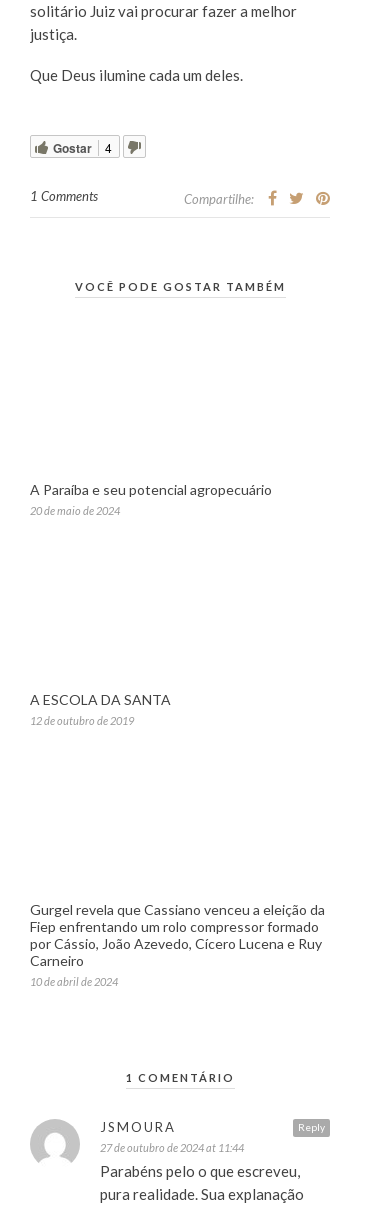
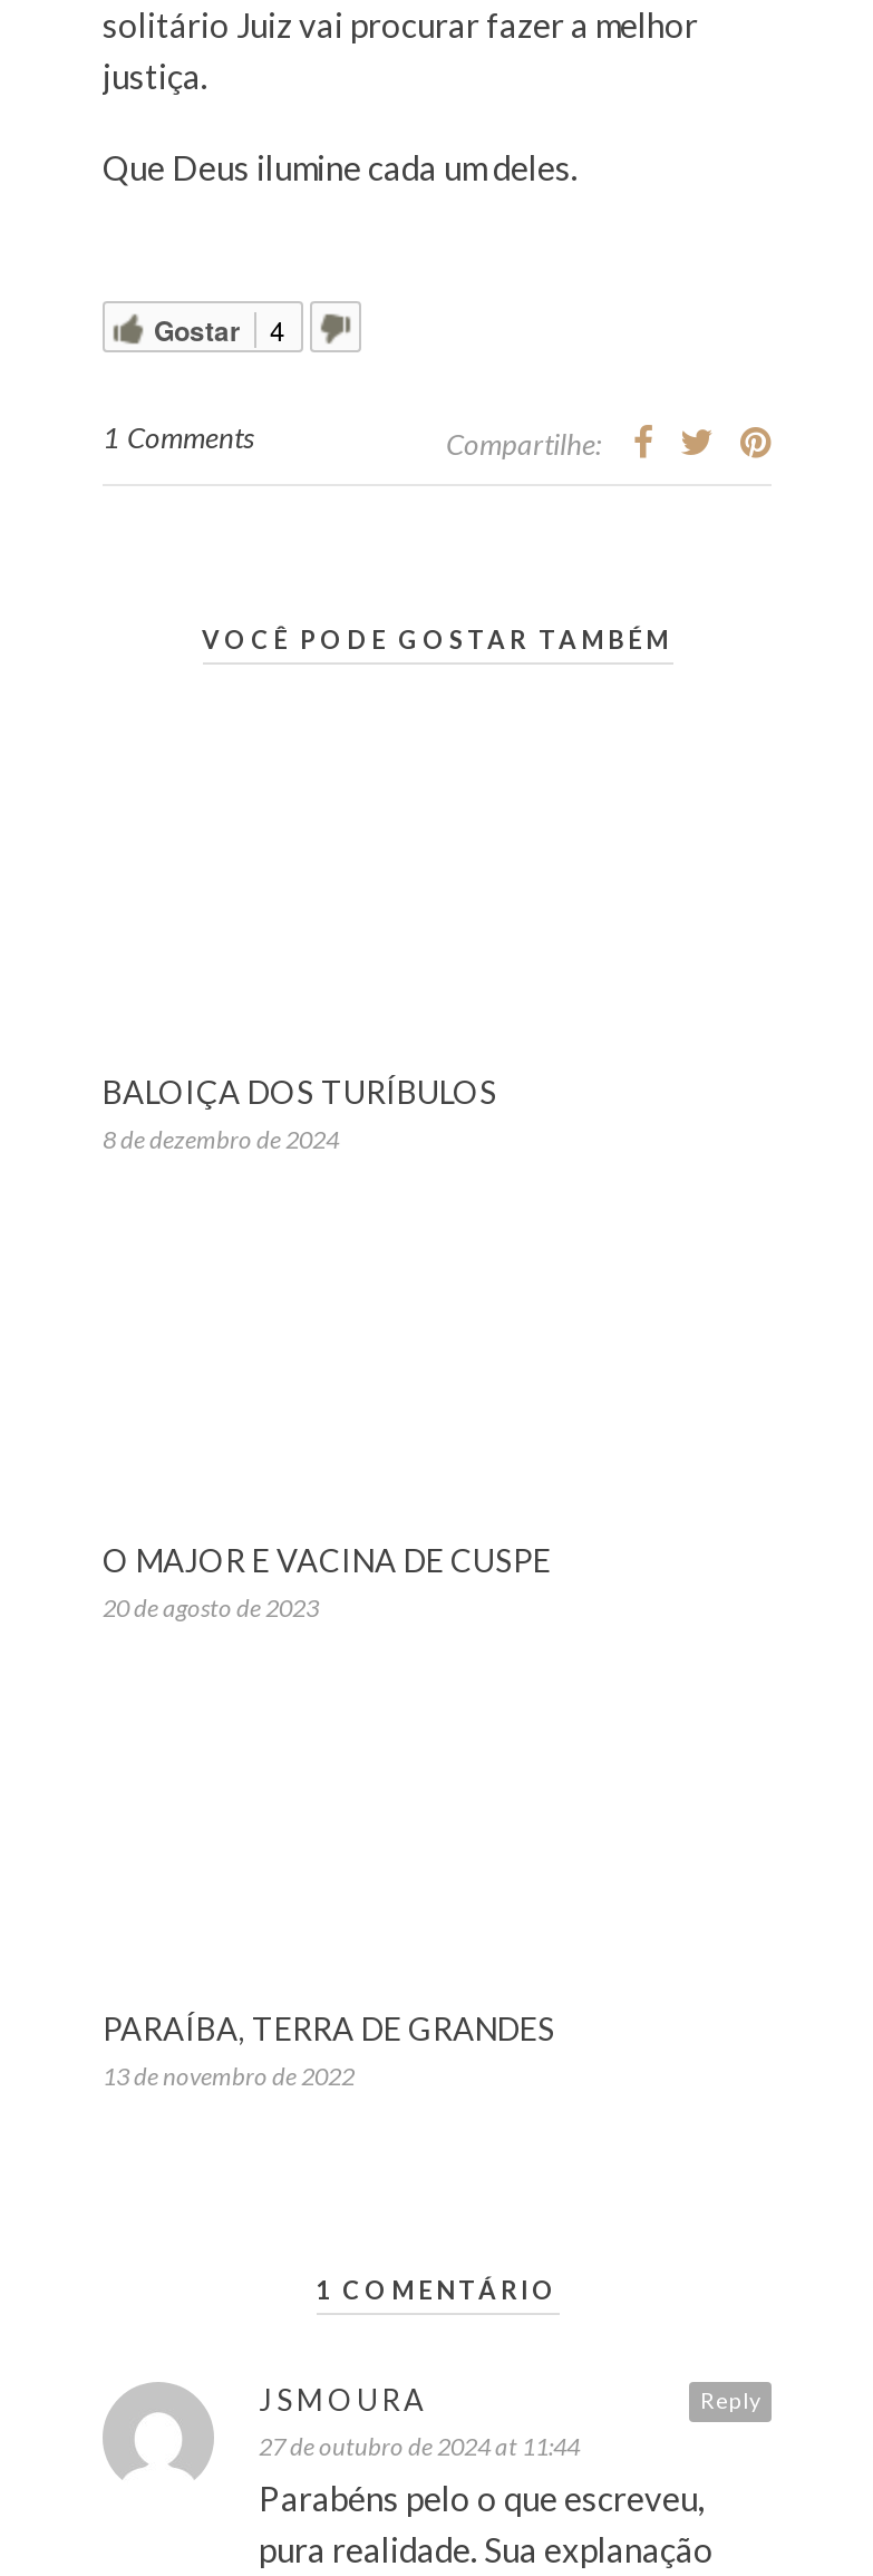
[30,481,272,517] A Paraíba e seu potencial agropecuário | 20 de maio de 2024 -> [103,1073,504,1154] BALOIÇA DOS TURÍBULOS | 8 de dezembro de 2024
[30,691,171,727] A ESCOLA DA SANTA | 12 de outubro de 2019 -> [103,1542,551,1622] O MAJOR E VACINA DE CUSPE | 20 de agosto de 2023
[30,901,325,988] Gurgel revela que Cassiano venceu a eleição da | Fiep enfrentando um rolo compressor formado | por Cássio, João Azevedo, Cícero Lucena e Ruy | Carneiro | 10 de abril de 2024 -> [103,2010,555,2090] PARAÍBA, TERRA DE GRANDES | 13 de novembro de 2022

